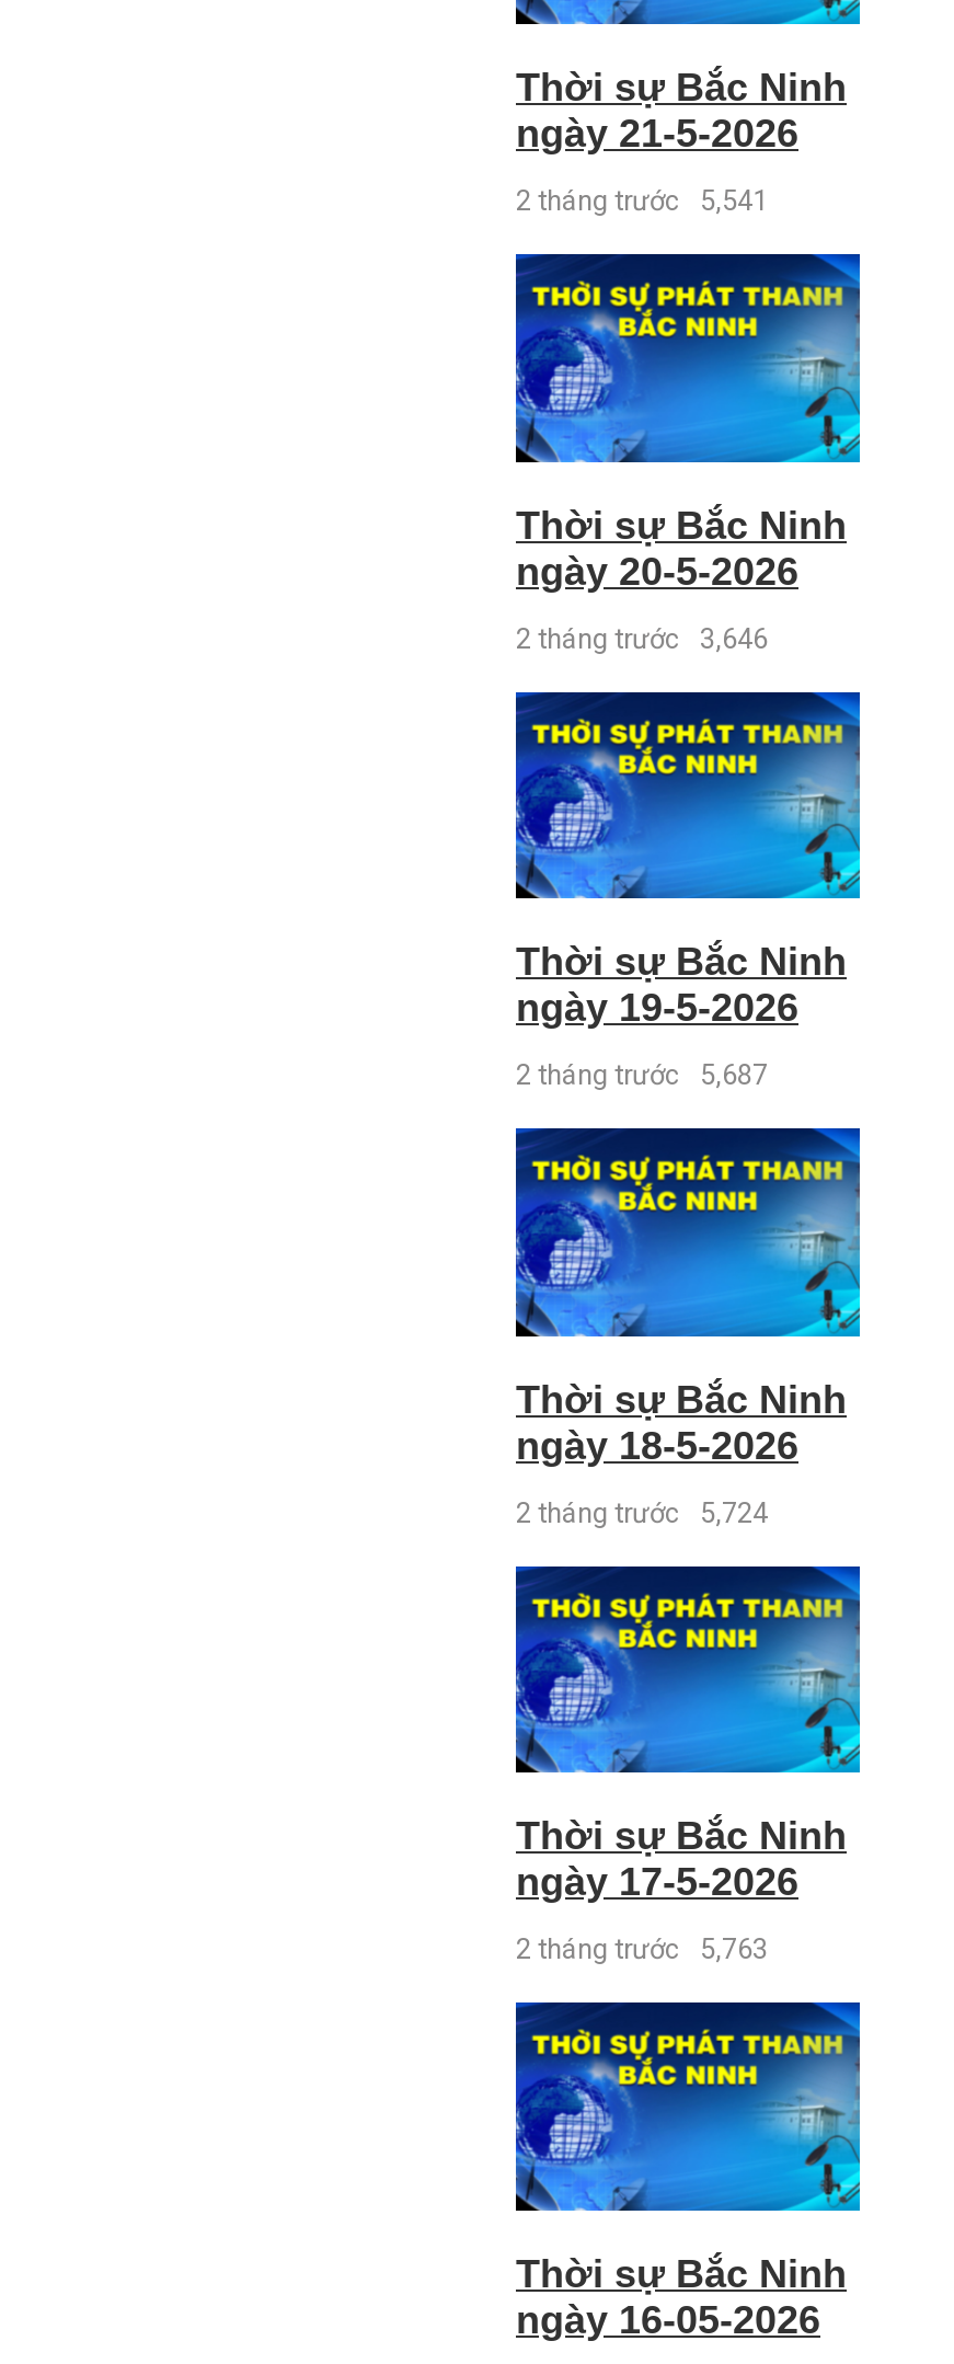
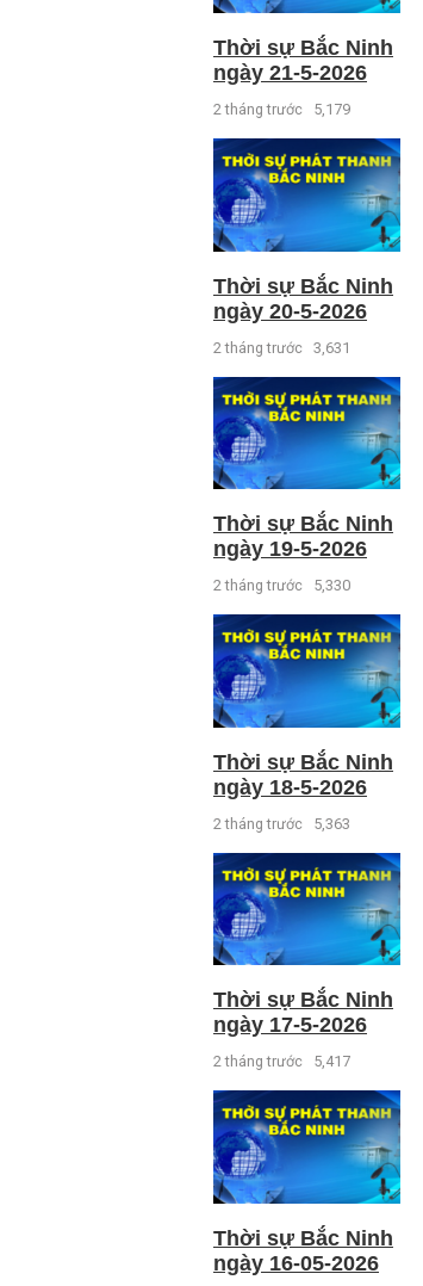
[516,184,768,217] 2 tháng trước 5,541 -> [213,100,350,118] 2 tháng trước 5,179
[516,621,768,654] 2 tháng trước 3,646 -> [213,338,350,356] 2 tháng trước 3,631
[516,1059,768,1092] 2 tháng trước 5,687 -> [213,576,350,594] 2 tháng trước 5,330
[516,1496,768,1529] 2 tháng trước 5,724 -> [213,814,350,832] 2 tháng trước 5,363
[516,1933,768,1966] 2 tháng trước 5,763 -> [213,1053,350,1070] 2 tháng trước 5,417

